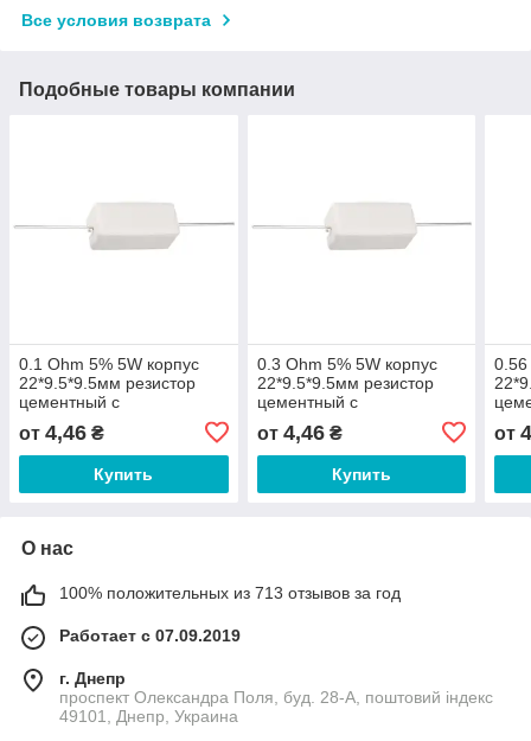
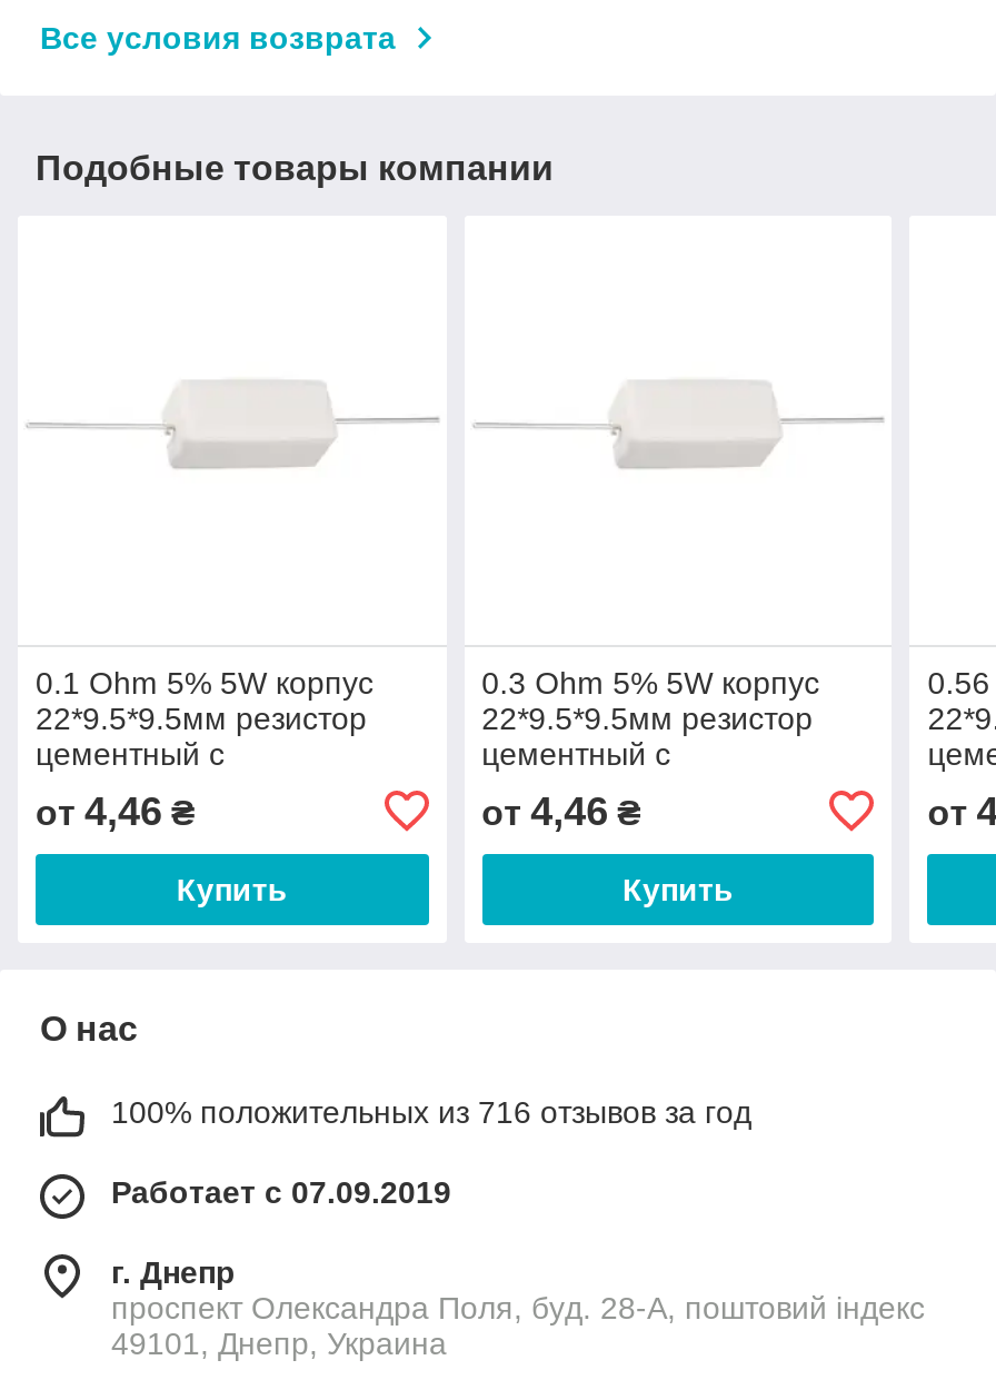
[59,583,401,602] 100% положительных из 713 отзывов за год -> [111,1094,751,1129] 100% положительных из 716 отзывов за год

